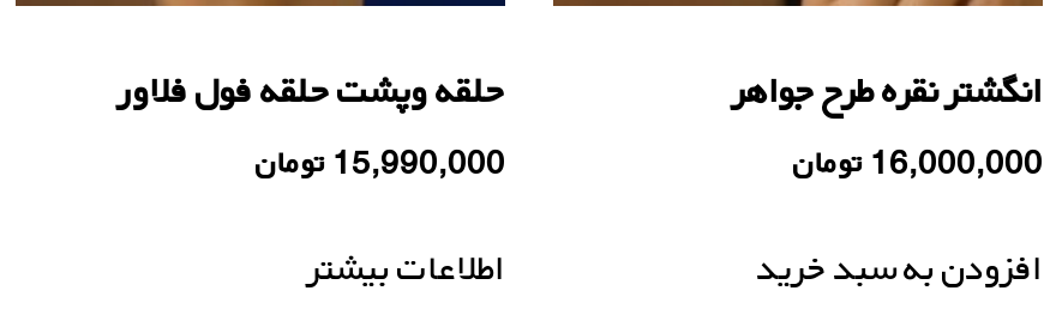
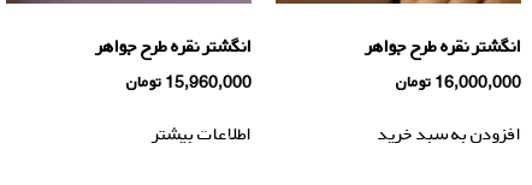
[119,63,505,186] حلقه وپشت حلقه فول فلاور | 15,990,000 تومان -> [96,32,252,93] انگشتر نقره طرح جواهر | 15,960,000 تومان

